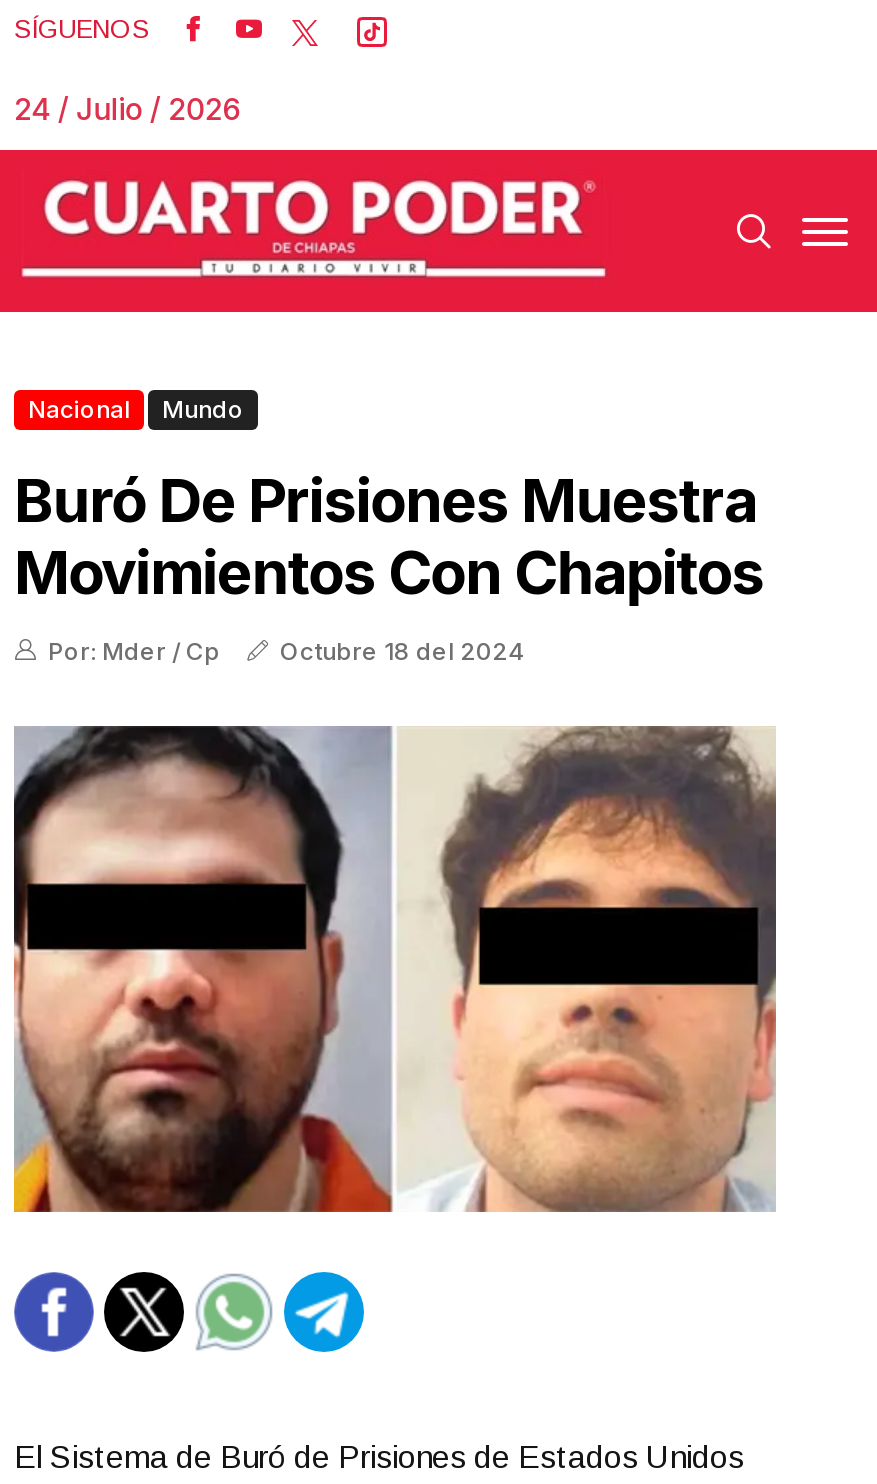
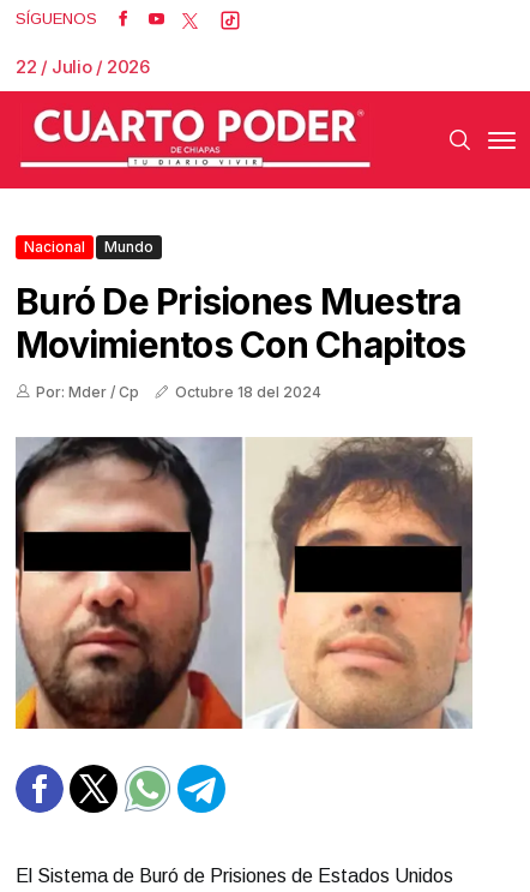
[14,90,239,128] 24 / Julio / 2026 -> [16,55,149,78] 22 / Julio / 2026

